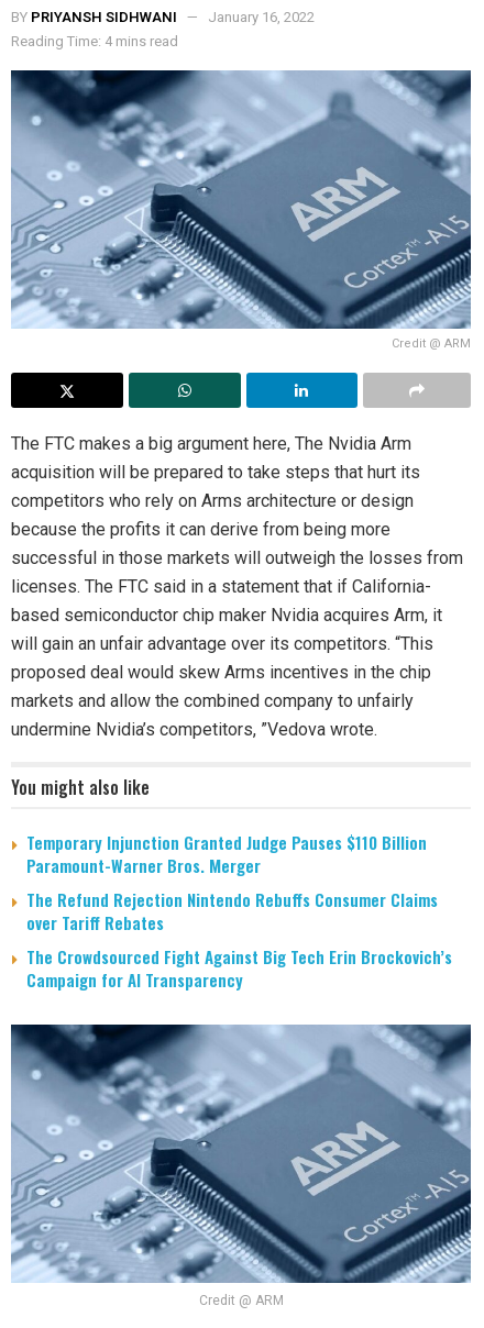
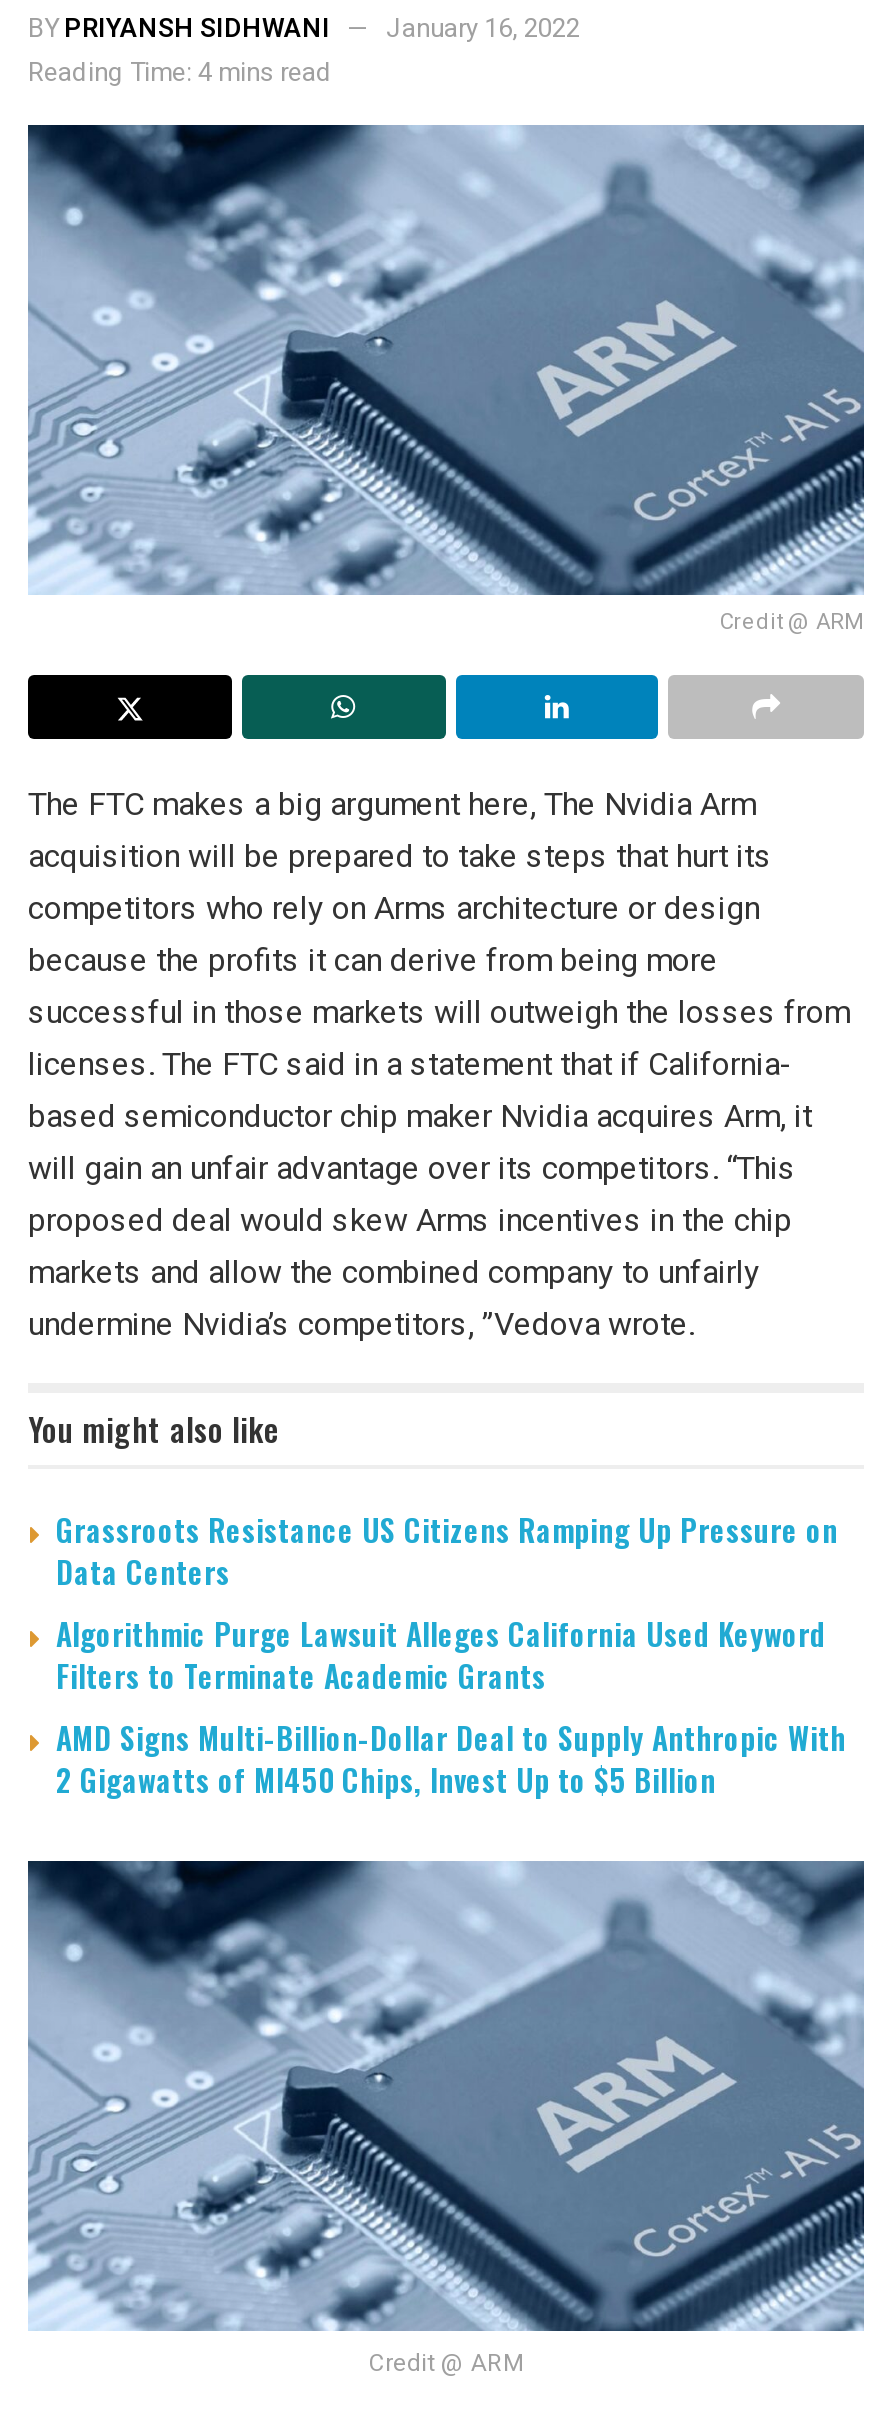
[26,830,452,991] Temporary Injunction Granted Judge Pauses $110 Billion | Paramount-Warner Bros. Merger | The Refund Rejection Nintendo Rebuffs Consumer Claims | over Tariff Rebates | The Crowdsourced Fight Against Big Tech Erin Brockovich’s | Campaign for AI Transparency -> [56,1507,846,1801] Grassroots Resistance US Citizens Ramping Up Pressure on | Data Centers | Algorithmic Purge Lawsuit Alleges California Used Keyword | Filters to Terminate Academic Grants | AMD Signs Multi-Billion-Dollar Deal to Supply Anthropic With | 2 Gigawatts of MI450 Chips, Invest Up to $5 Billion

